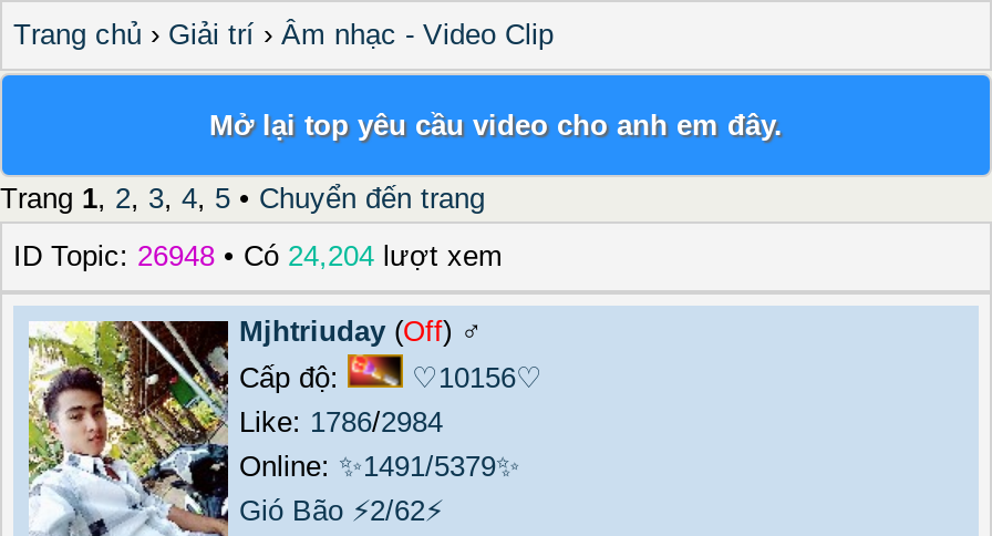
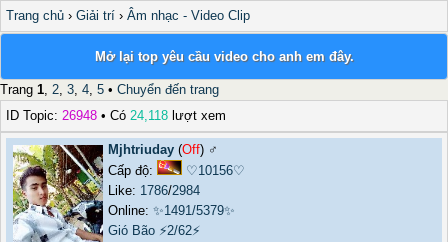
[13,240,503,273] ID Topic: 26948 • Có 24,204 lượt xem -> [6,108,226,123] ID Topic: 26948 • Có 24,118 lượt xem

